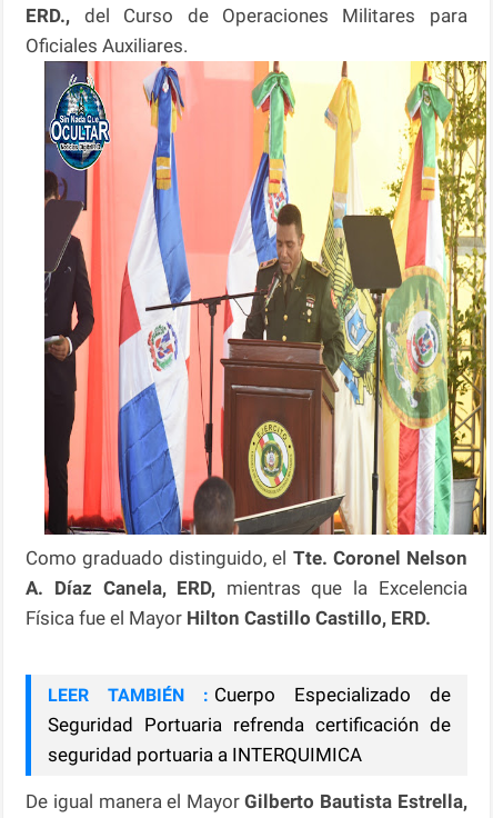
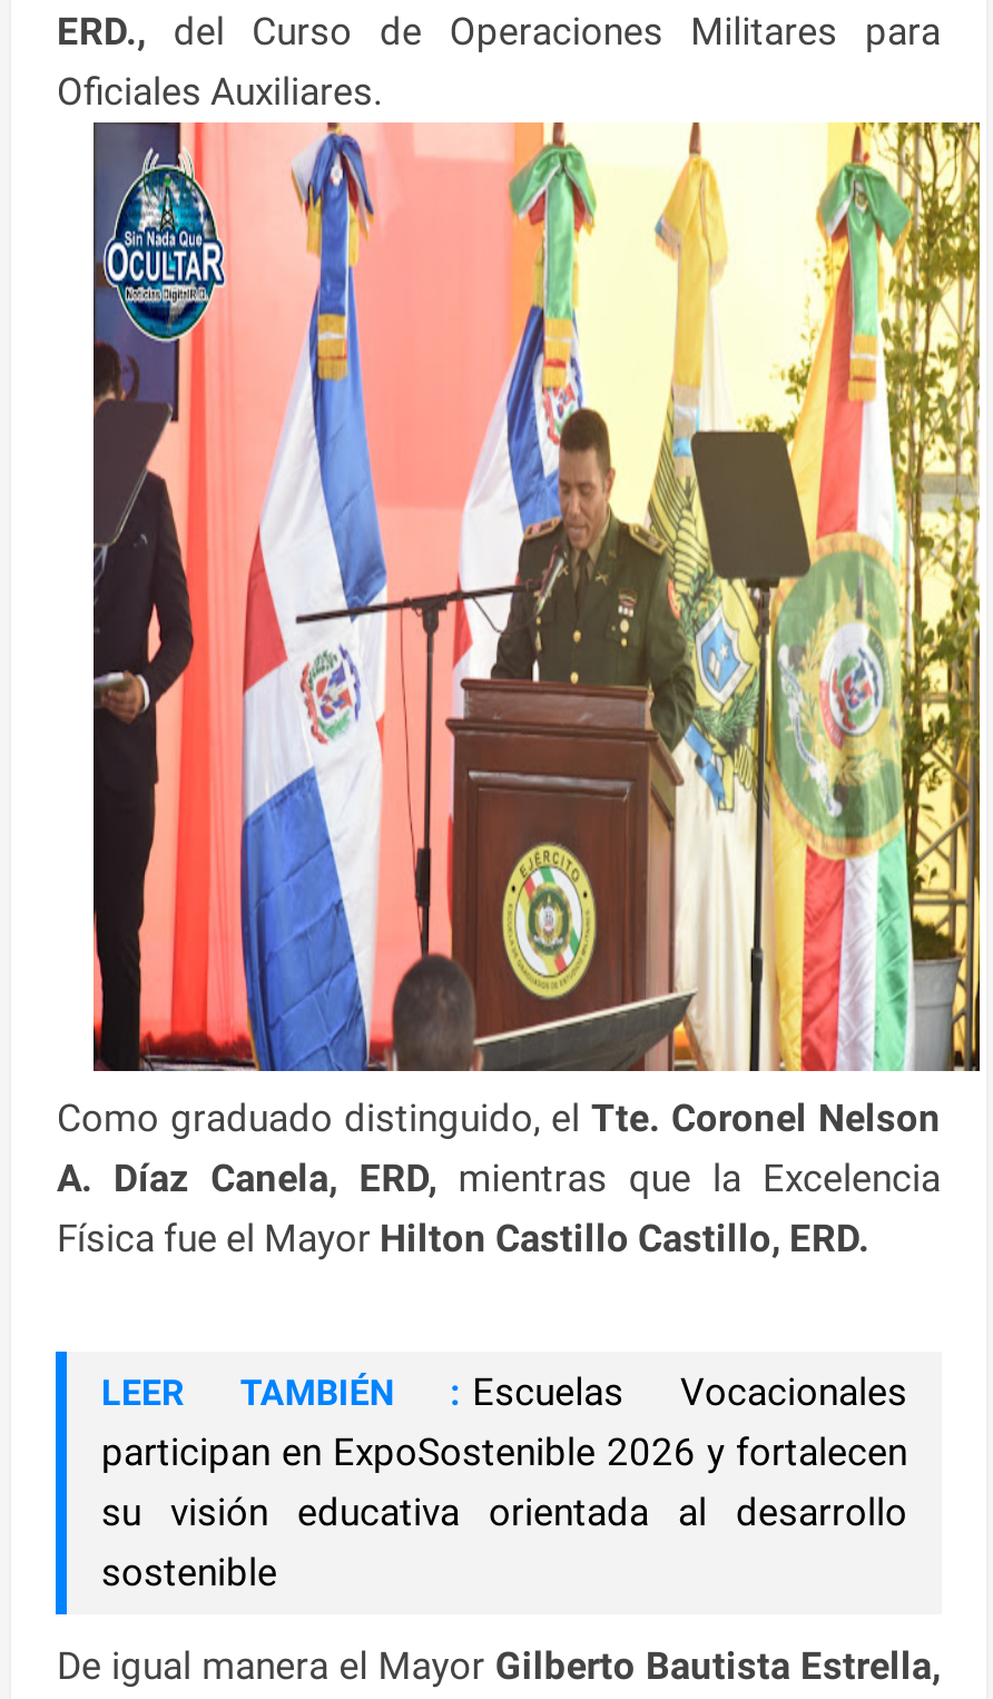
[48,683,450,766] LEER TAMBIÉN : Cuerpo Especializado de | Seguridad Portuaria refrenda certificación de | seguridad portuaria a INTERQUIMICA -> [101,1369,907,1594] LEER TAMBIÉN : Escuelas Vocacionales | participan en ExpoSostenible 2026 y fortalecen | su visión educativa orientada al desarrollo | sostenible

